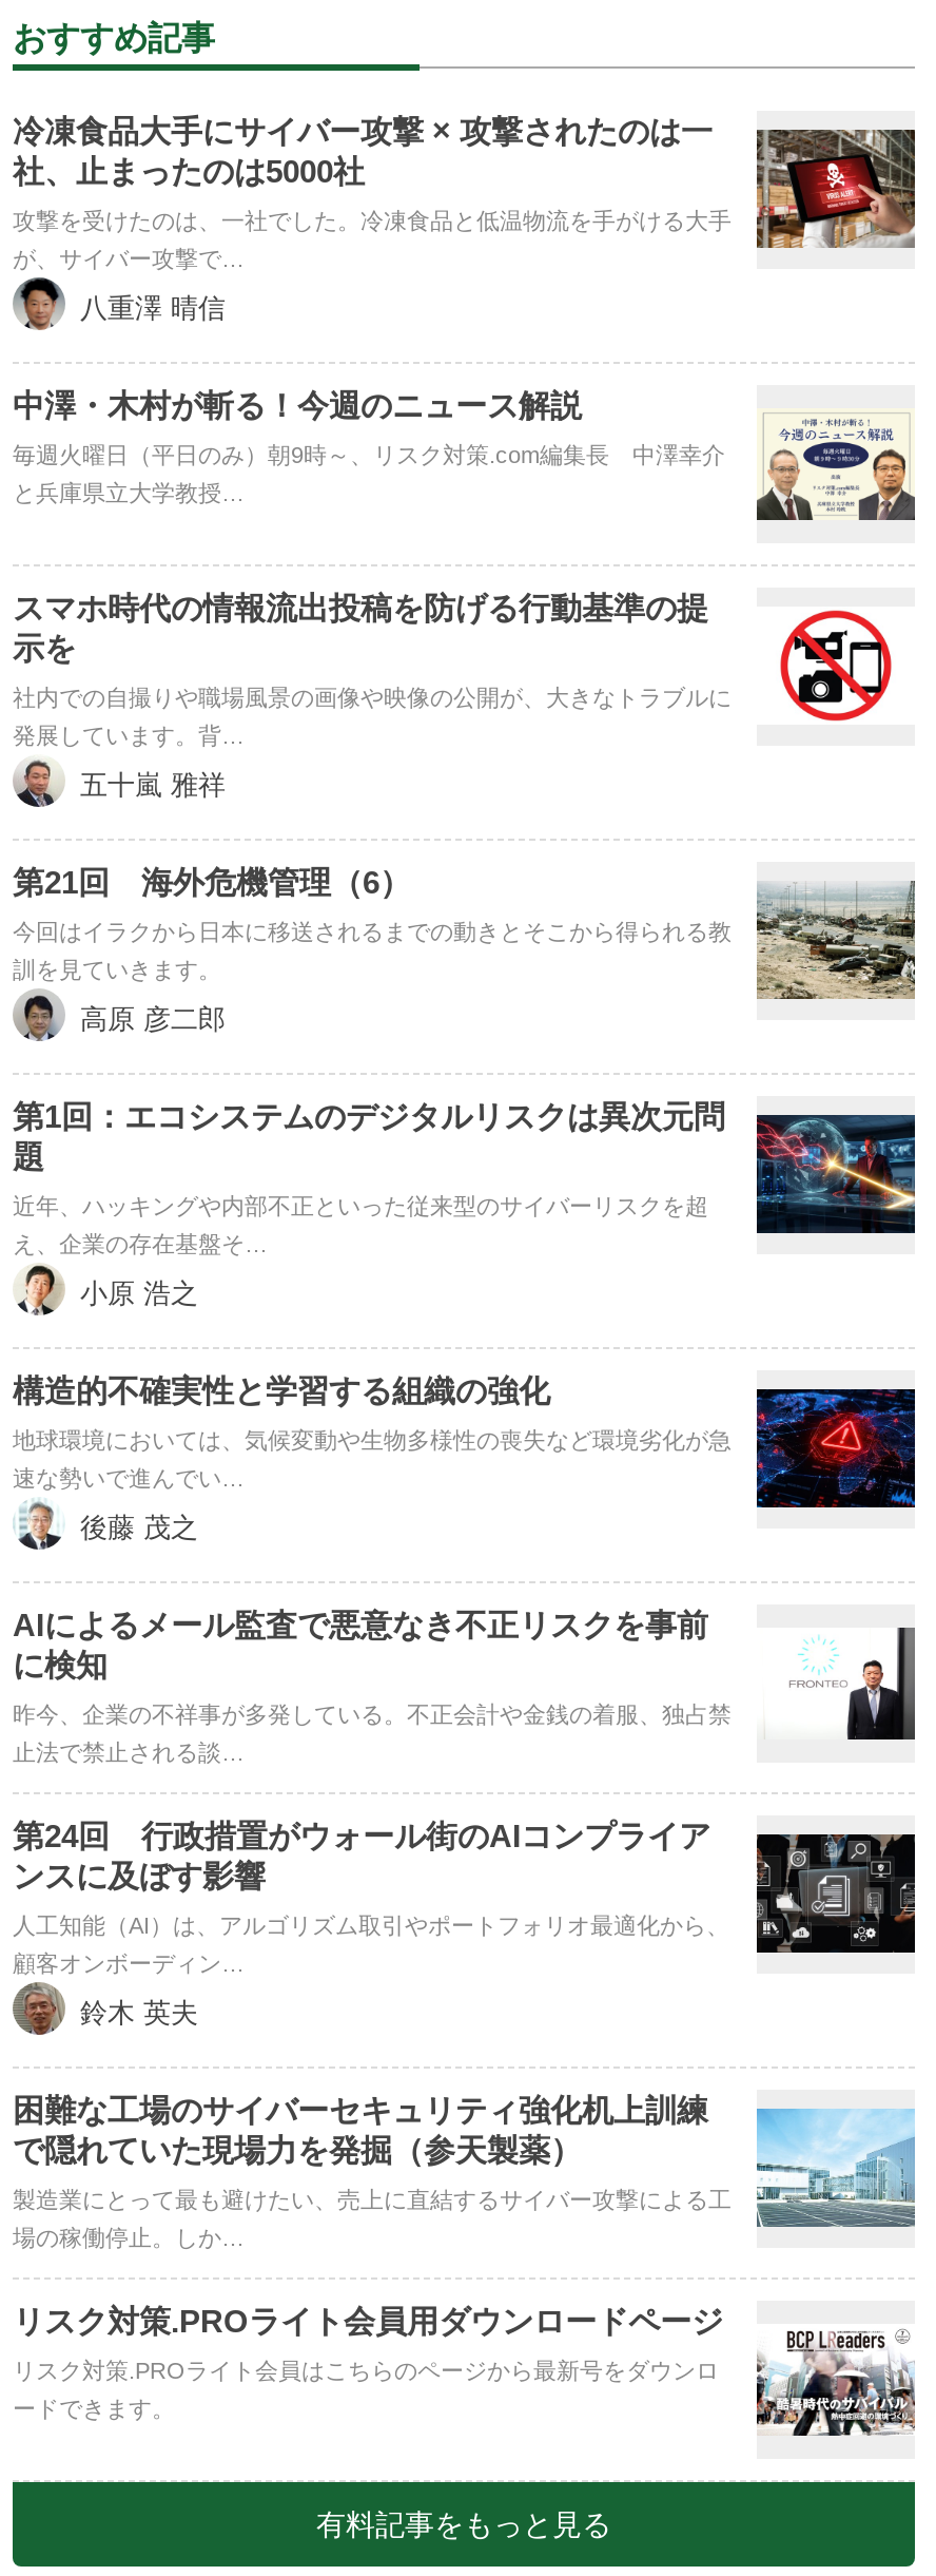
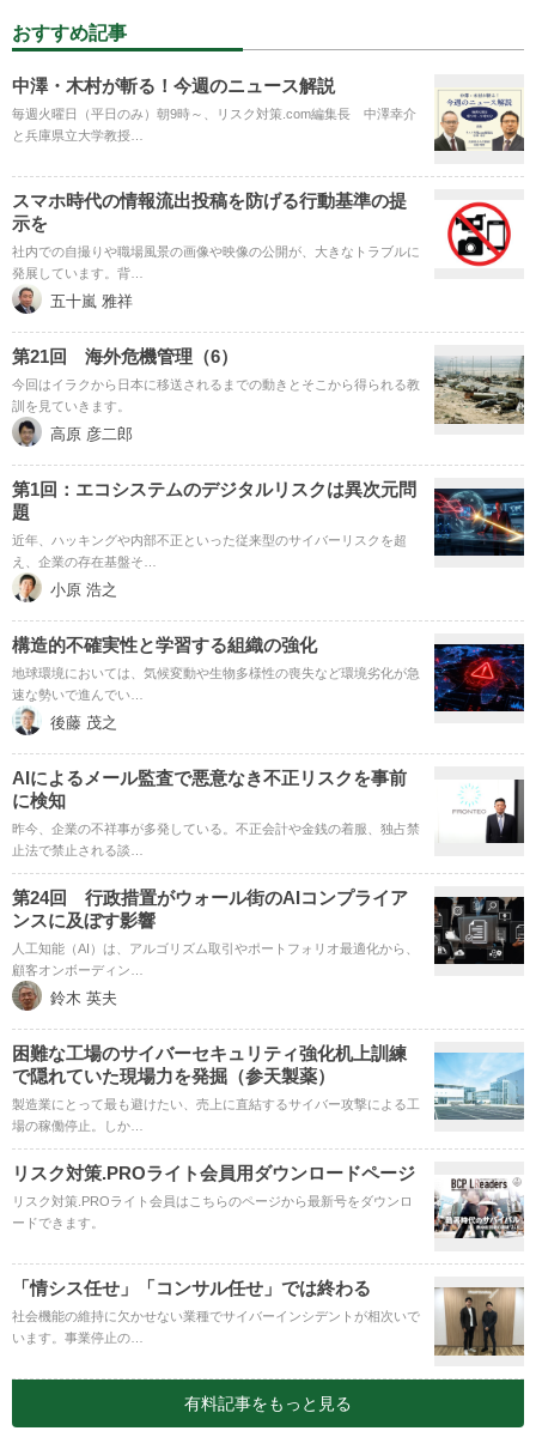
[13,113,917,324] [image] | 冷凍食品大手にサイバー攻撃 × 攻撃されたのは一 | 社、止まったのは5000社 | 攻撃を受けたのは、一社でした。冷凍食品と低温物流を手がける大手 | が、サイバー攻撃で… | 八重澤 晴信 -> none
moved [13,387,915,2421] -> [12,75,524,1230]: [image] | 中澤・木村が斬る！今週のニュース解説 | 毎週火曜日（平日のみ）朝9時～、リスク対策.com編集長 中澤幸介 | ... | リスク対策.PROライト会員はこちらのページから最新号をダウンロ | ードできます。
none -> [12,1278,524,1357] [image] | 「情シス任せ」「コンサル任せ」では終わる | 社会機能の維持に欠かせない業種でサイバーインシデントが相次いで | います。事業停止の…

